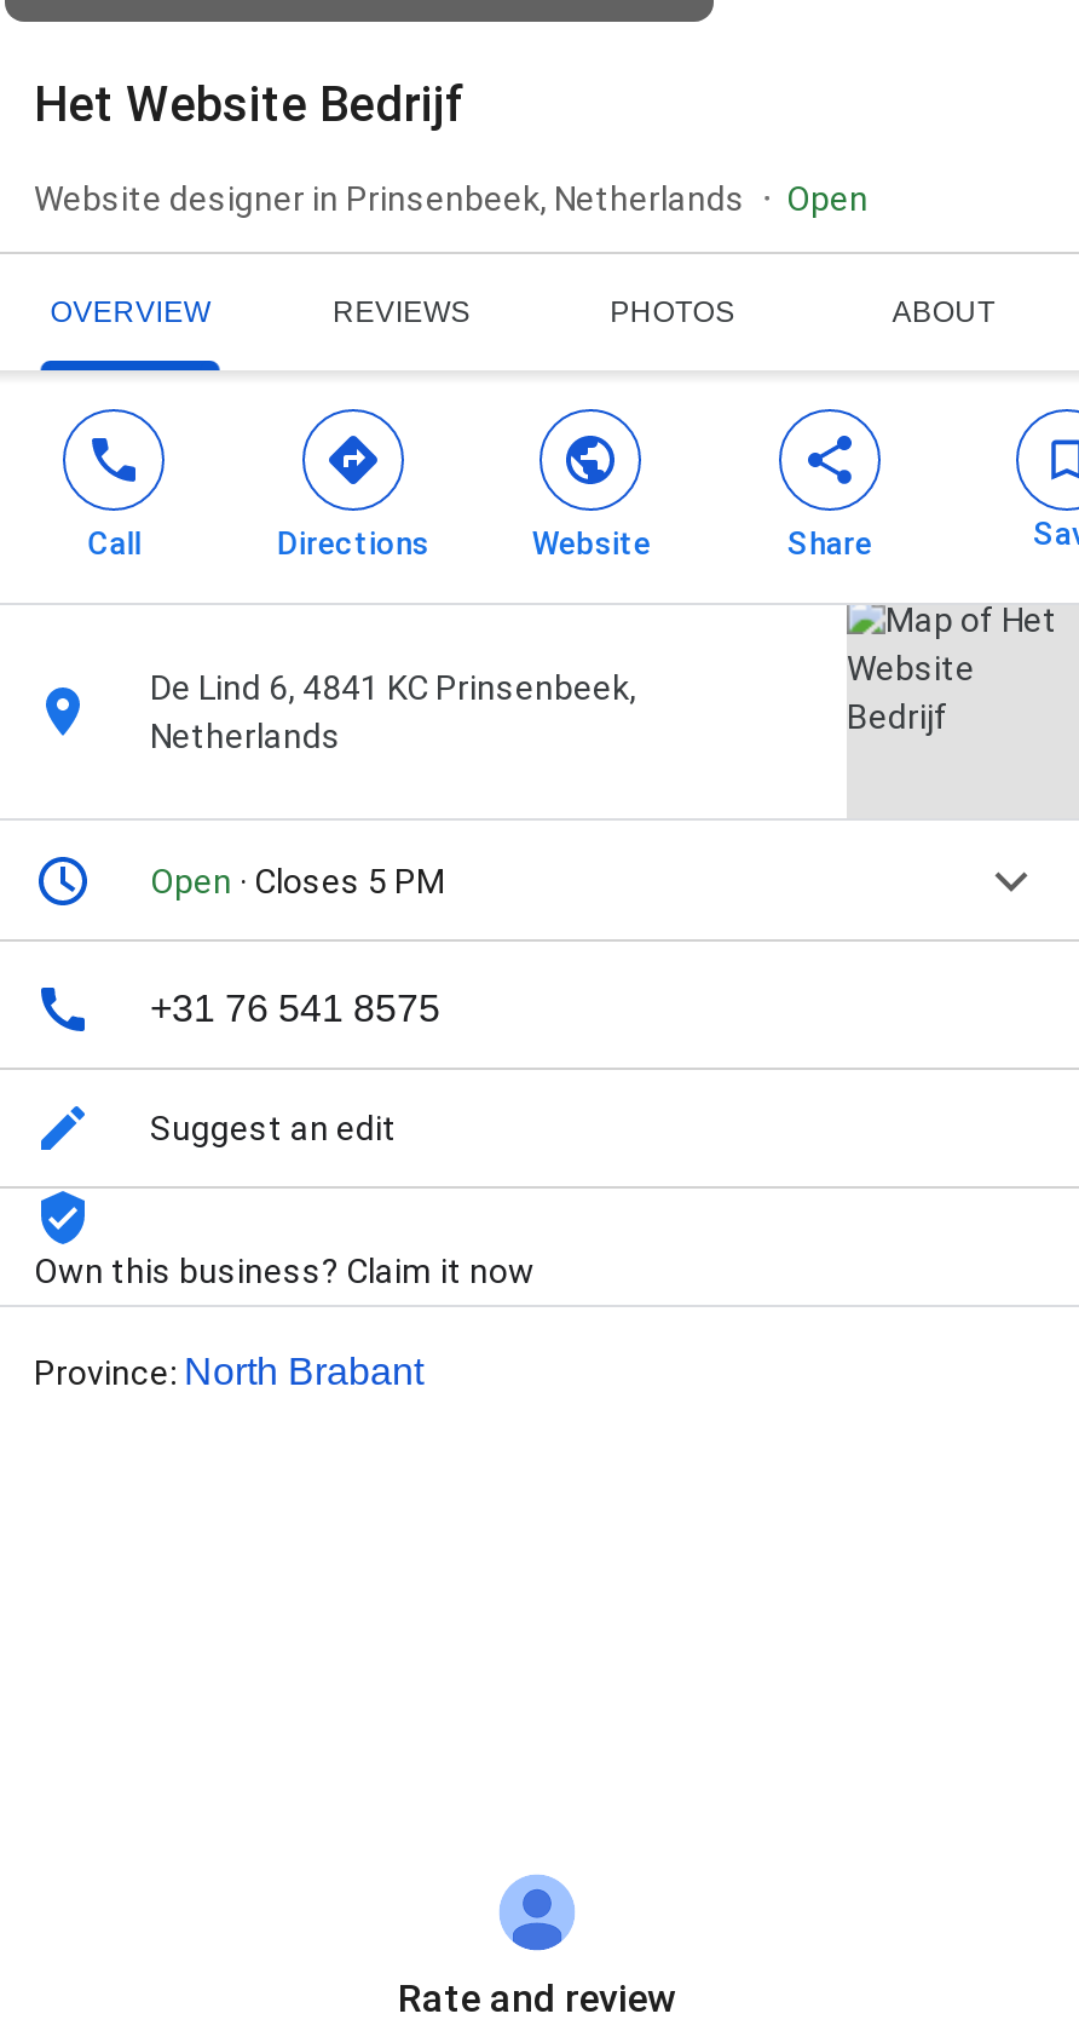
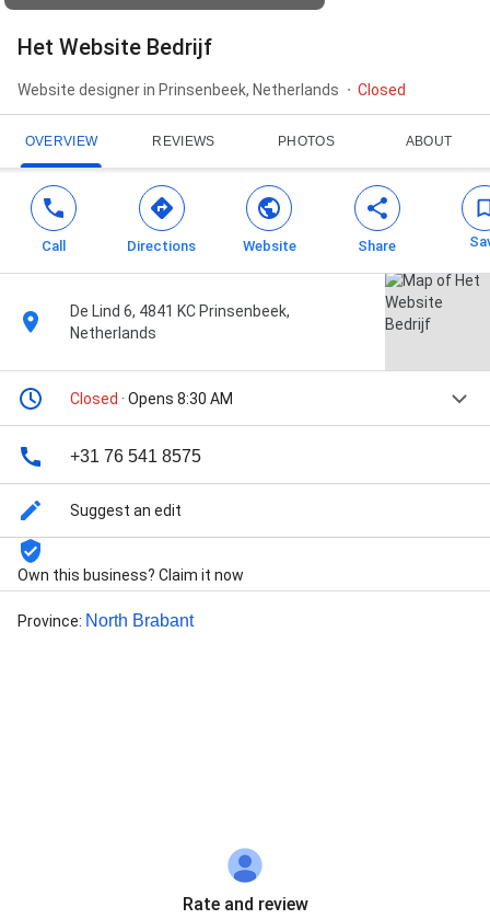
[786,180,869,218] Open -> [358,81,406,99] Closed
[150,862,445,901] Open · Closes 5 PM -> [70,390,233,408] Closed · Opens 8:30 AM

